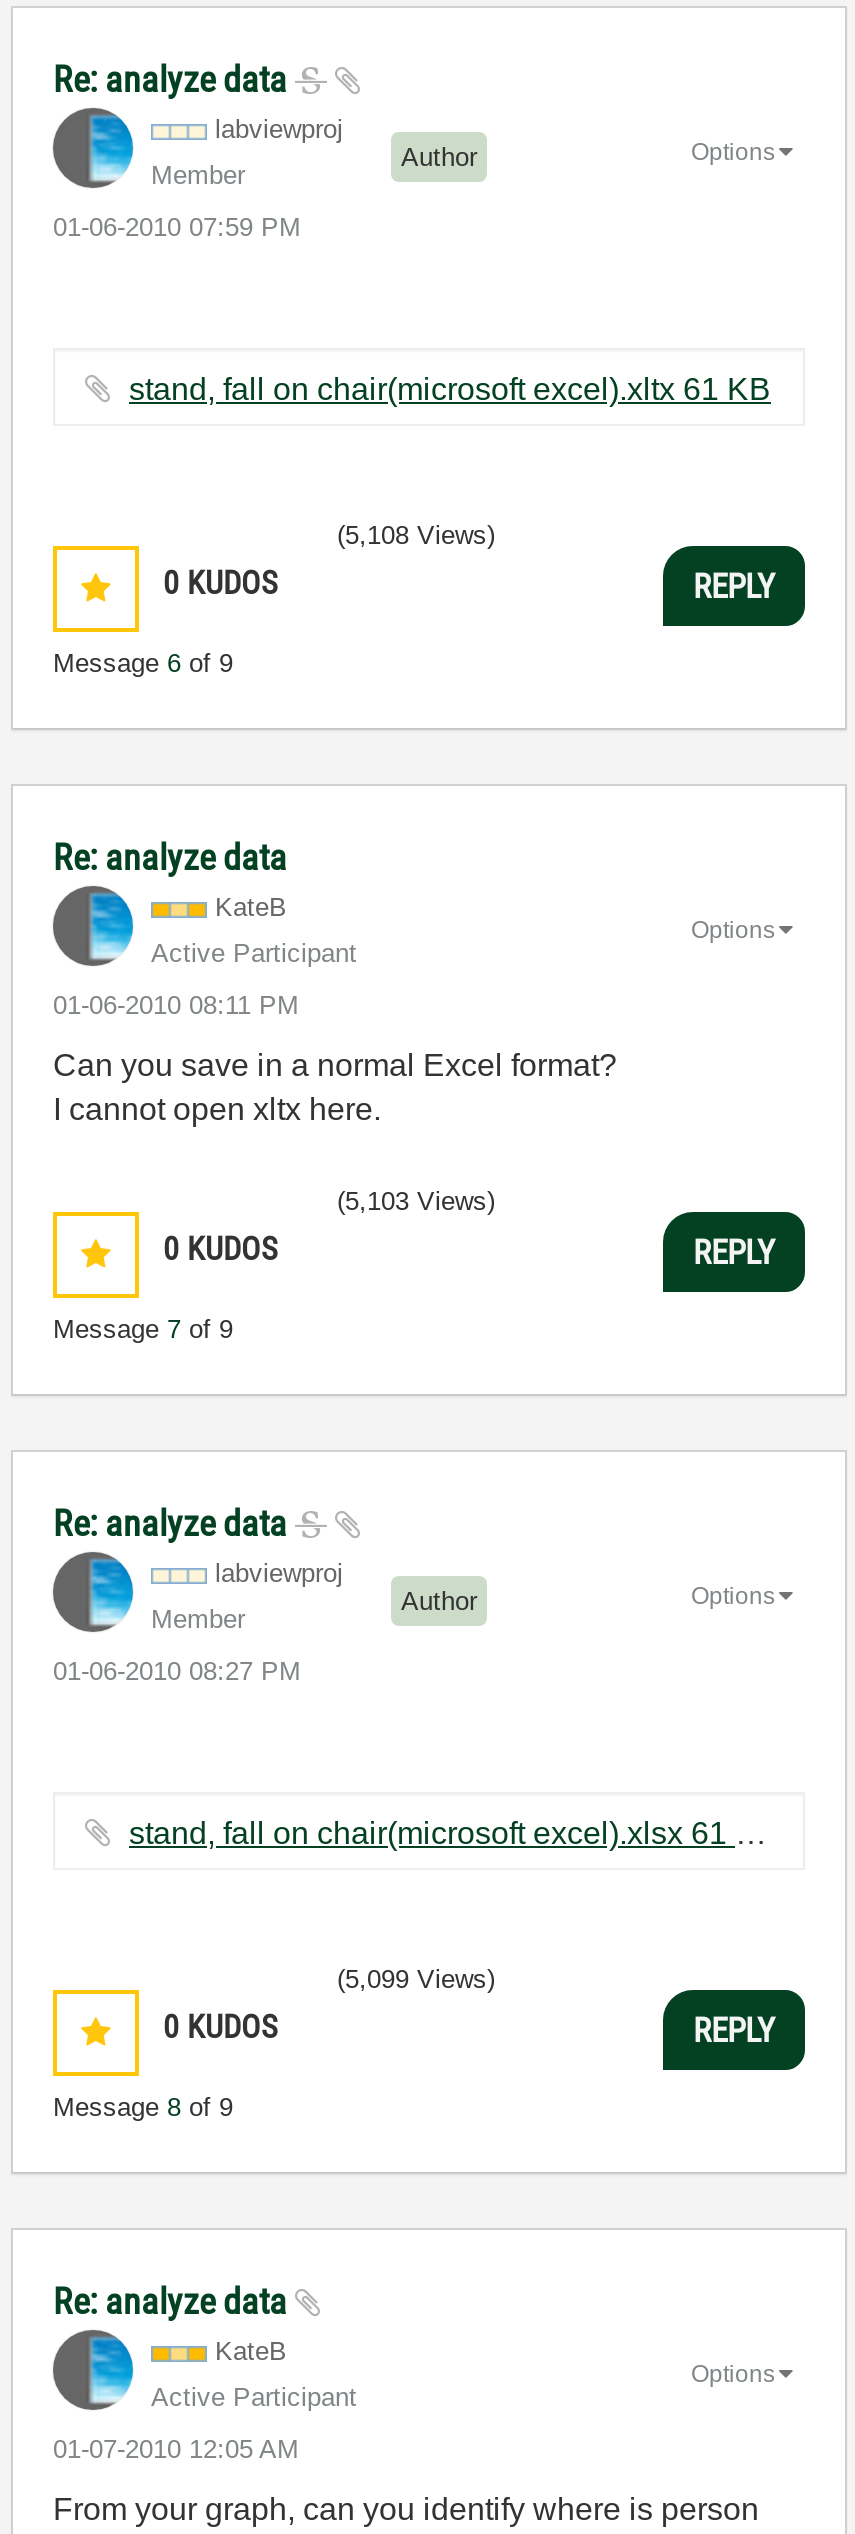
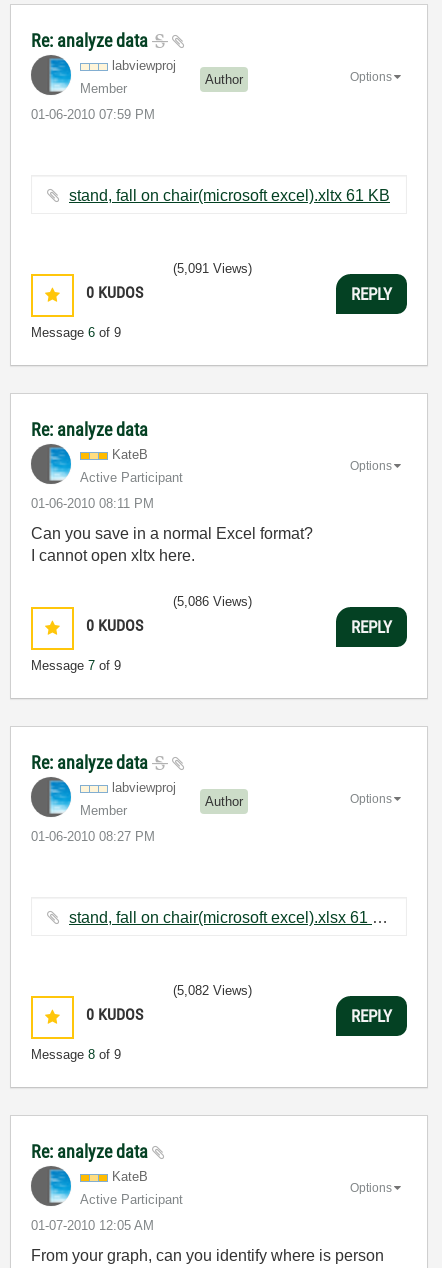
[337,520,495,550] (5,108 Views) -> [173,261,252,276] (5,091 Views)
[337,1186,495,1216] (5,103 Views) -> [173,594,252,609] (5,086 Views)
[337,1964,495,1994] (5,099 Views) -> [173,983,252,998] (5,082 Views)

